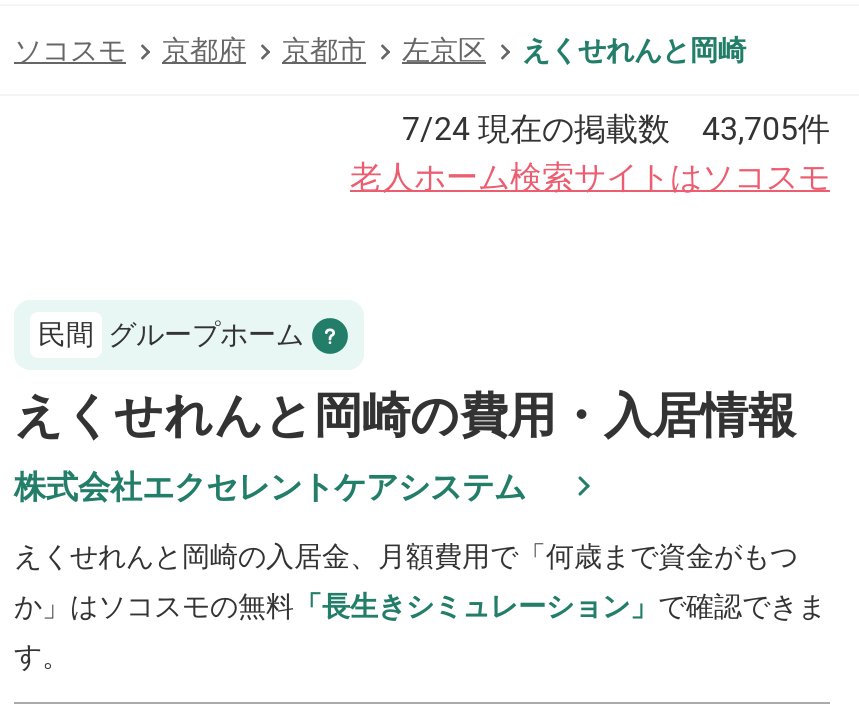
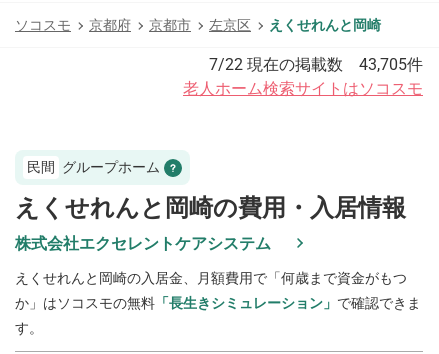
[402,110,830,148] 7/24現在の掲載数43,705件 -> [209,55,423,74] 7/22現在の掲載数43,705件

